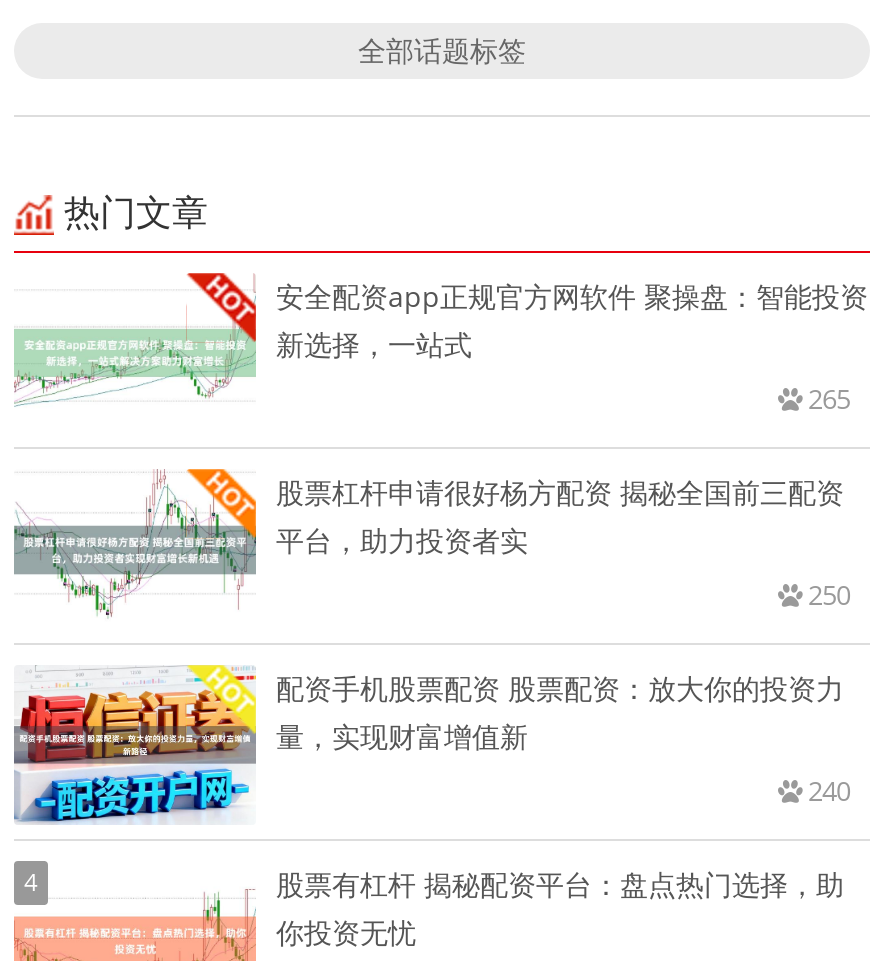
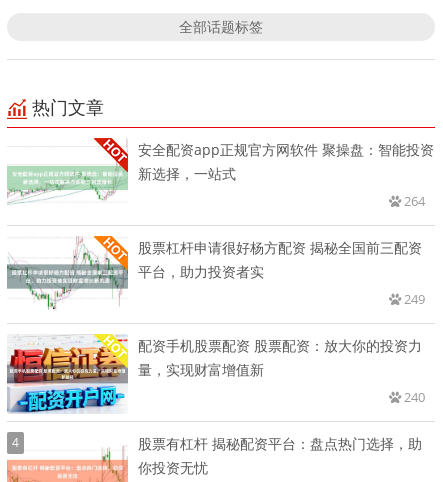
[808,381,850,417] 265 -> [404,192,425,210] 264
[808,577,850,613] 250 -> [404,290,425,308] 249

